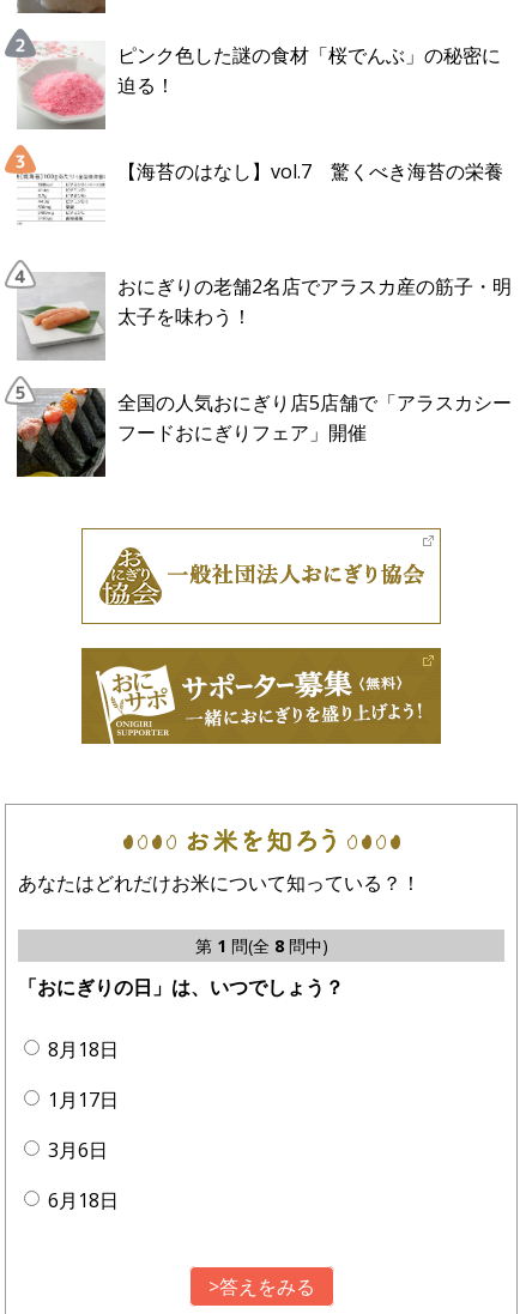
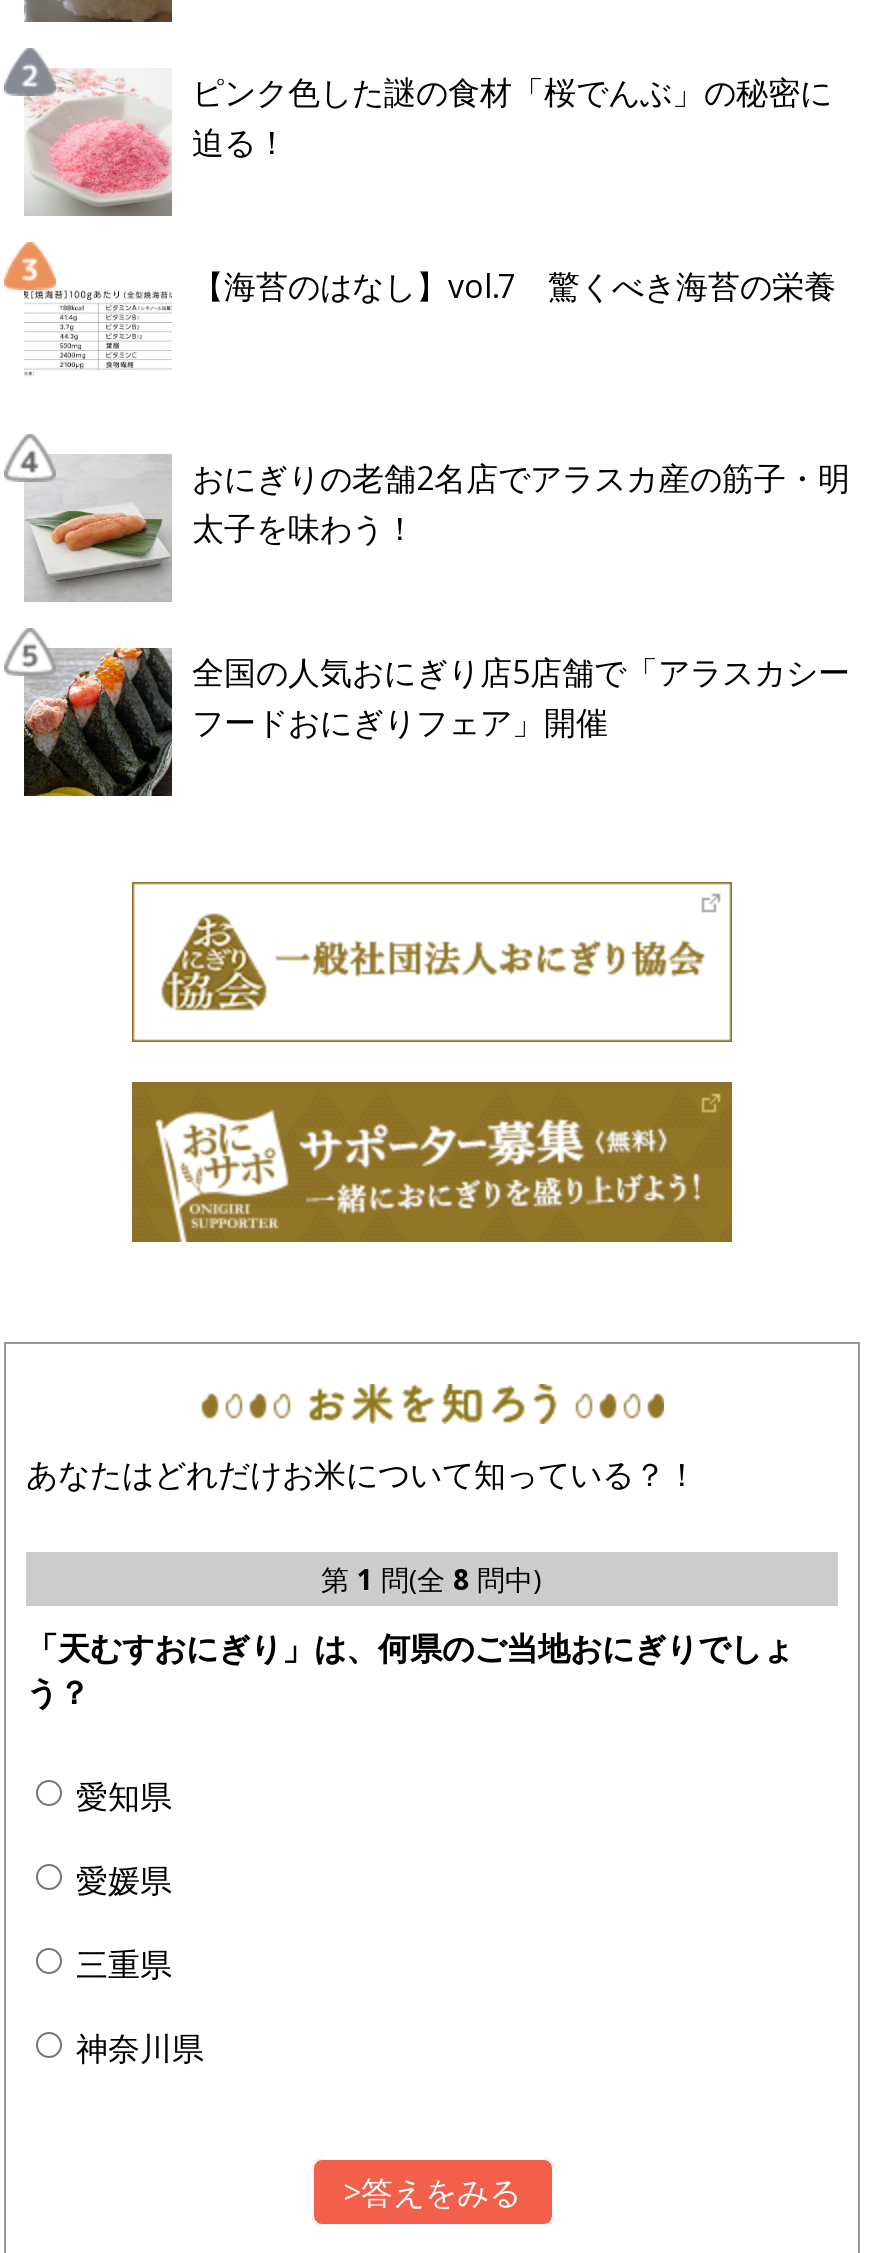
[18,974,344,1000] 「おにぎりの日」は、いつでしょう？ -> [26,1626,794,1714] 「天むすおにぎり」は、何県のご当地おにぎりでしょ | う？
[48,1036,119,1062] 8月18日 -> [76,1774,172,1818] 愛知県
[48,1086,119,1113] 1月17日 -> [76,1858,172,1902] 愛媛県
[48,1137,108,1163] 3月6日 -> [76,1942,172,1986] 三重県
[48,1187,119,1213] 6月18日 -> [76,2026,204,2070] 神奈川県

